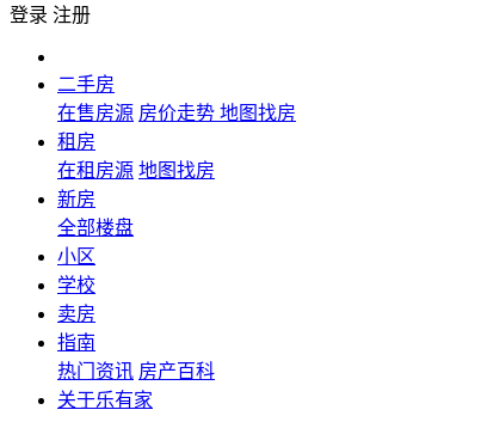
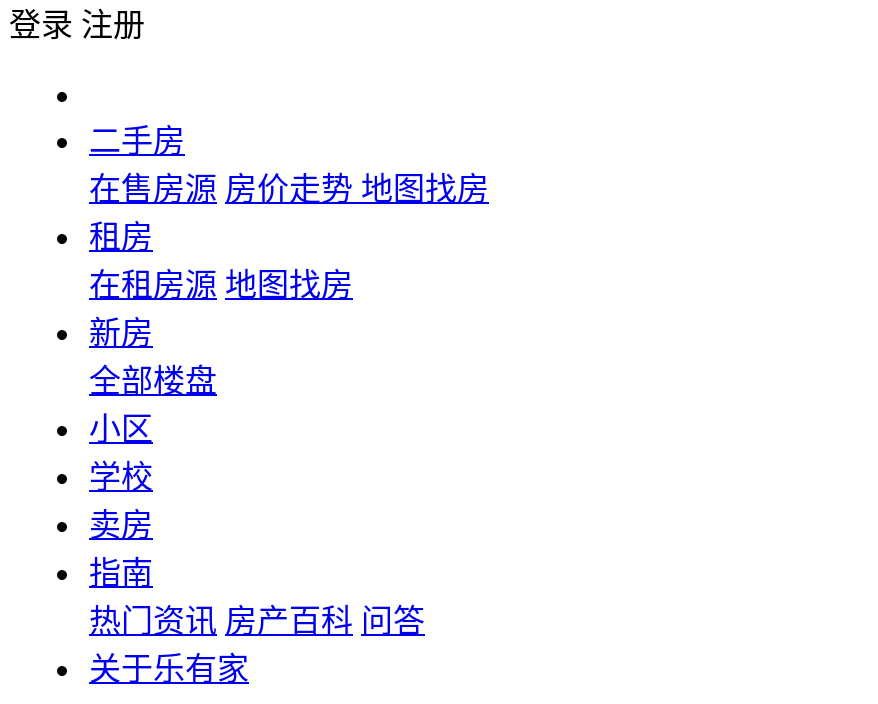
[57,361,215,381] 热门资讯 房产百科 -> [89,604,425,638] 热门资讯 房产百科 问答

